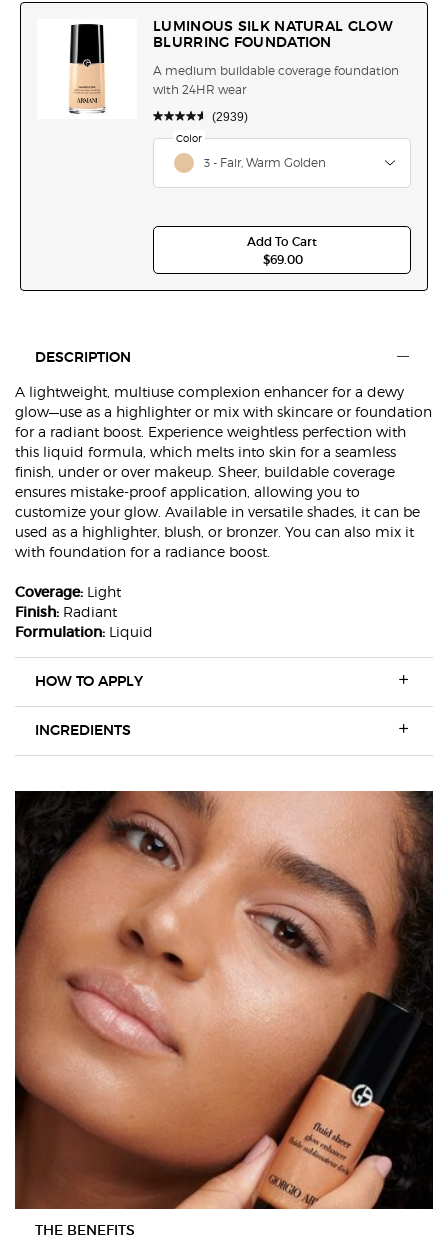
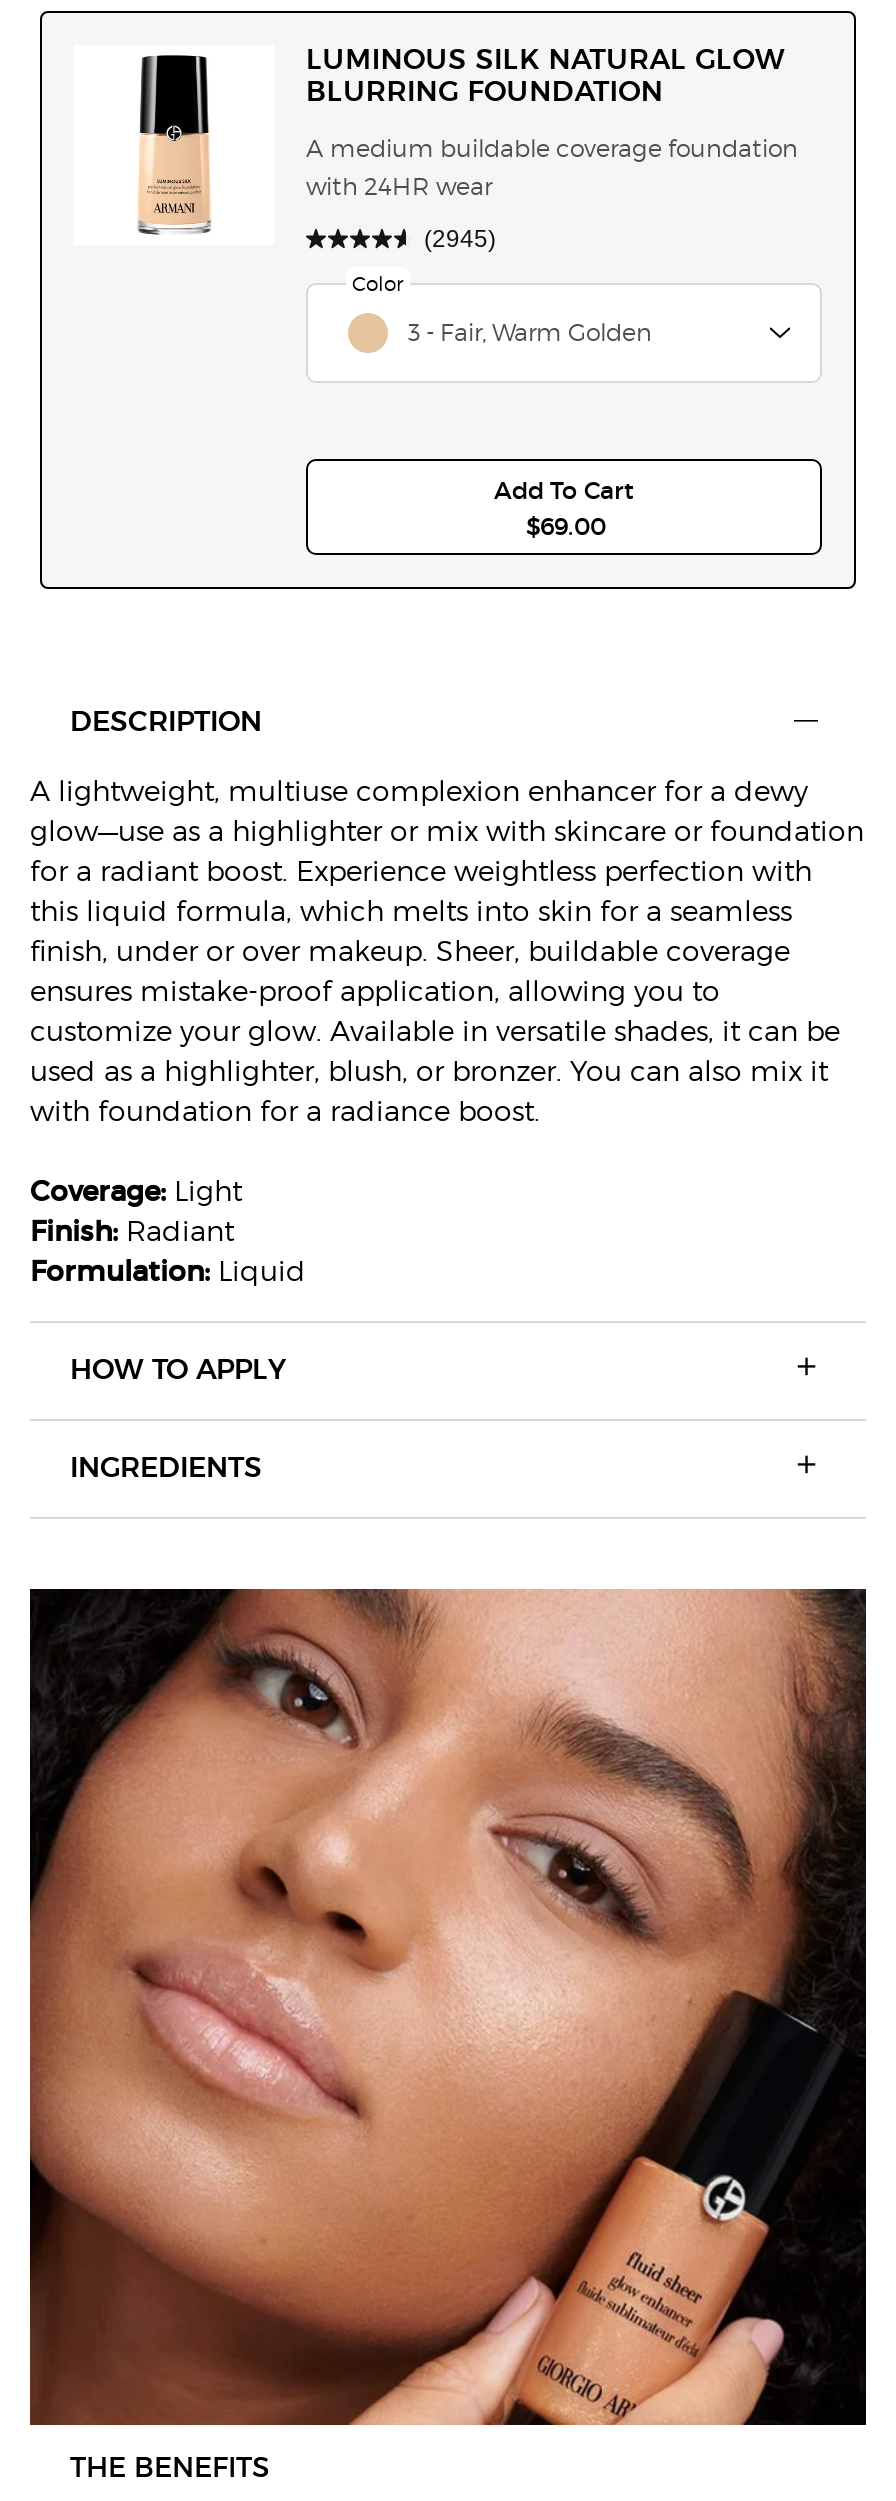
[212,109,248,123] (2939) -> [424,226,496,254] (2945)

